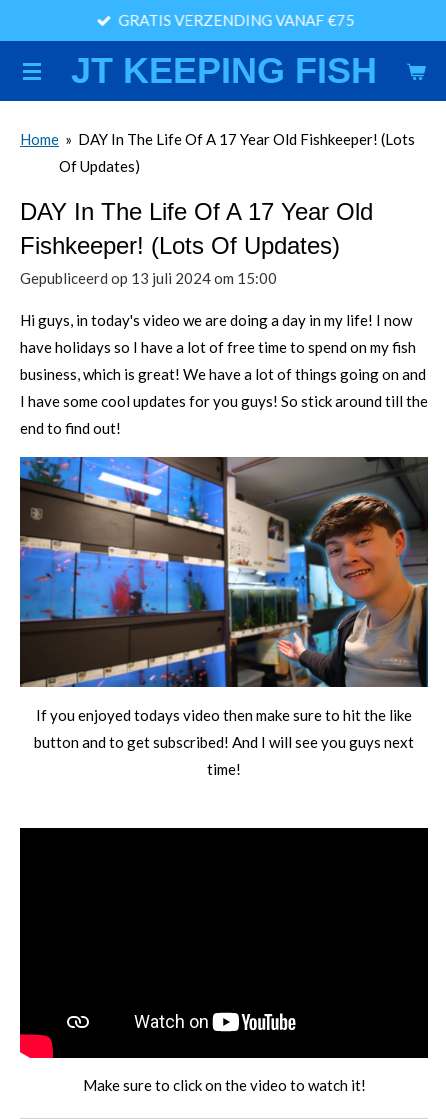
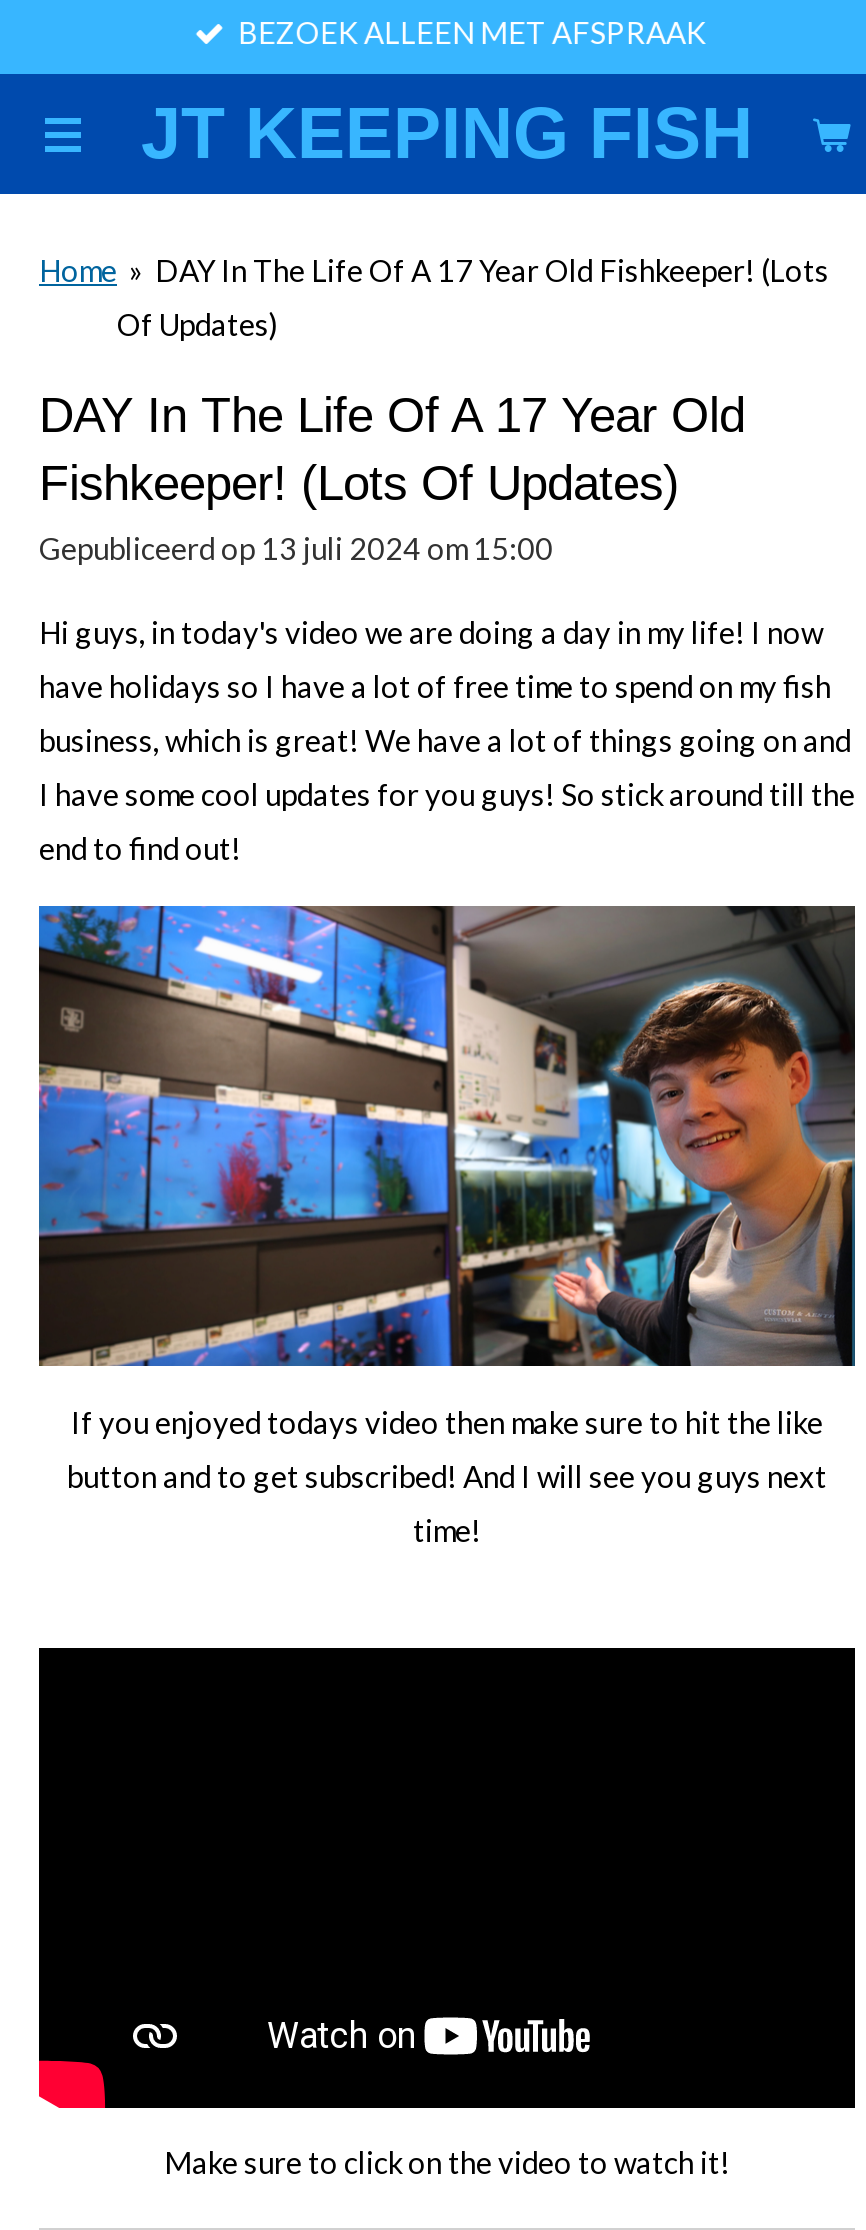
[118,10,354,28] GRATIS VERZENDING VANAF €75 -> [238,13,706,49] BEZOEK ALLEEN MET AFSPRAAK

